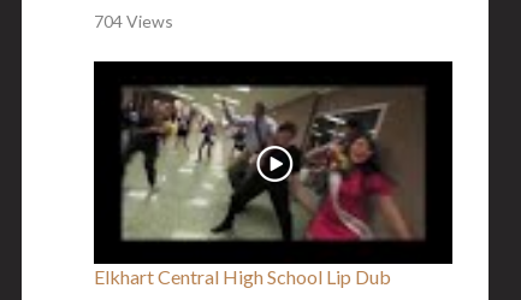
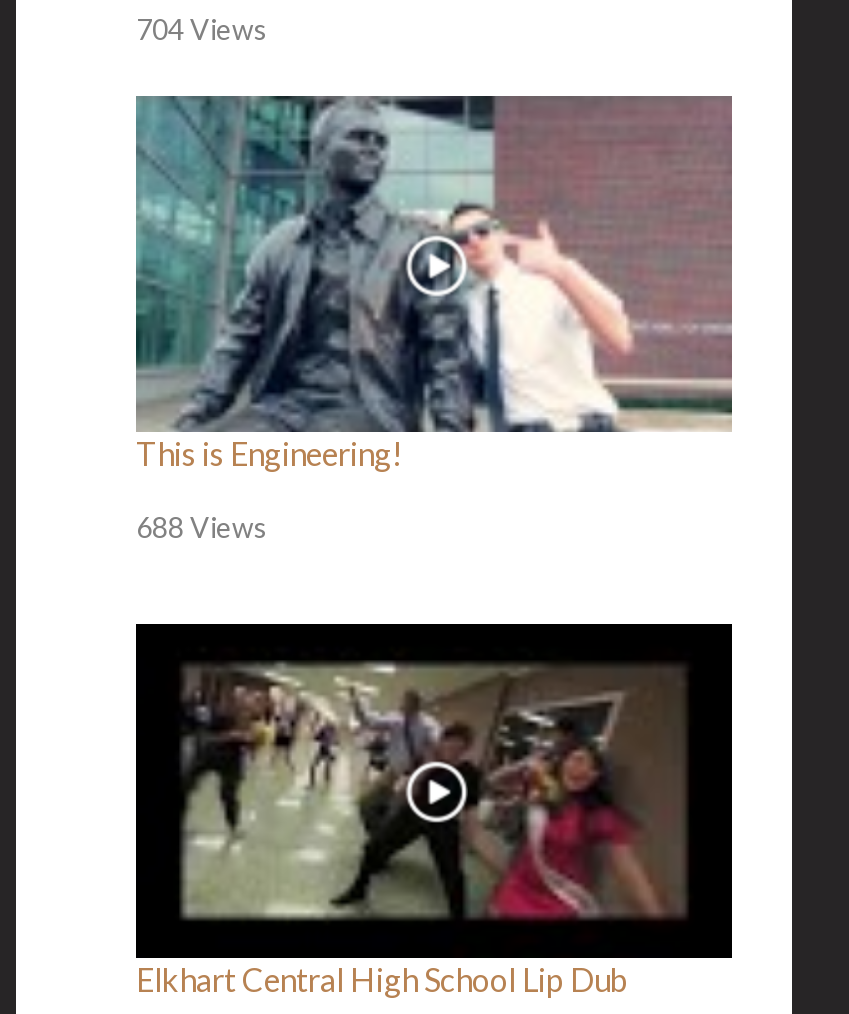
none -> [134,95,734,543] [image] | This is Engineering! | 688 Views

